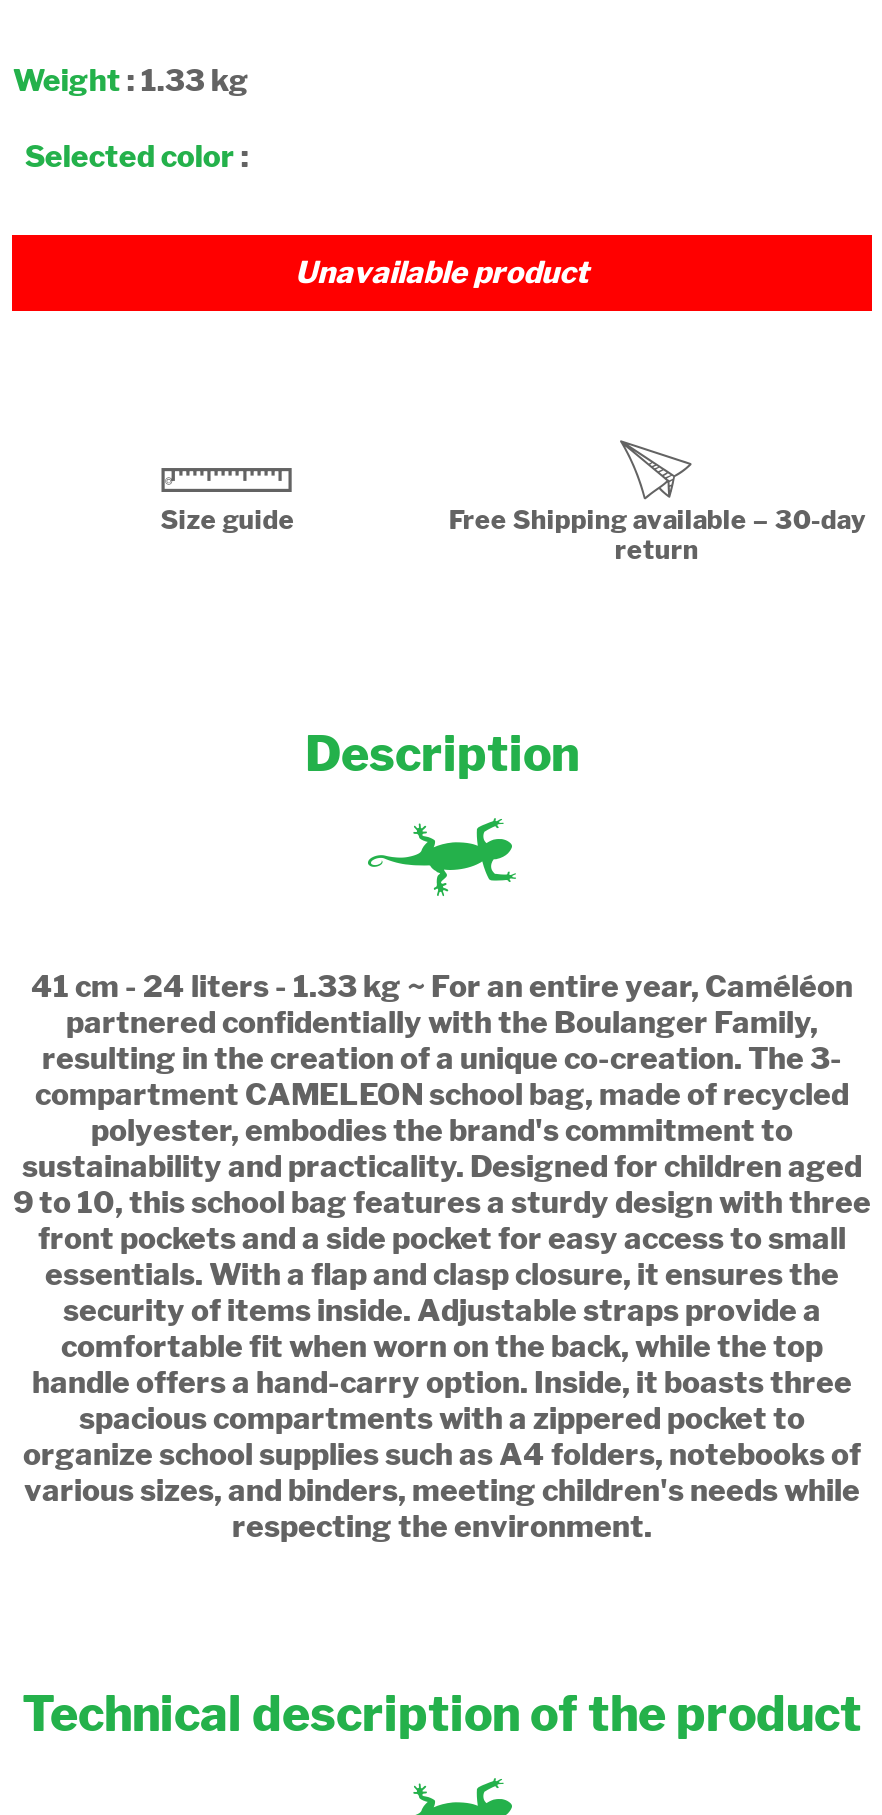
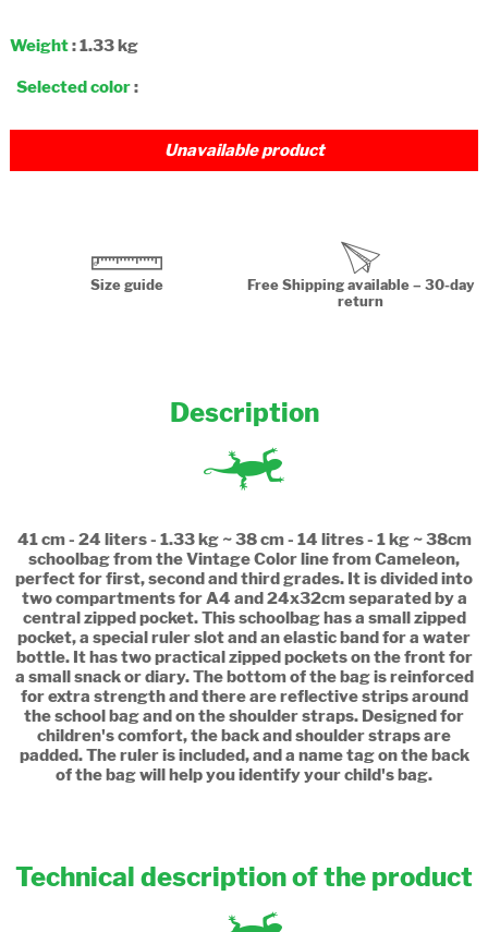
[13,969,871,1545] 41 cm - 24 liters - 1.33 kg ~ For an entire year, Caméléon | partnered confidentially with the Boulanger Family, | resulting in the creation of a unique co-creation. The 3- | compartment CAMELEON school bag, made of recycled | polyester, embodies the brand's commitment to | sustainability and practicality. Designed for children aged | 9 to 10, this school bag features a sturdy design with three | front pockets and a side pocket for easy access to small | essentials. With a flap and clasp closure, it ensures the | security of items inside. Adjustable straps provide a | comfortable fit when worn on the back, while the top | handle offers a hand-carry option. Inside, it boasts three | spacious compartments with a zippered pocket to | organize school supplies such as A4 folders, notebooks of | various sizes, and binders, meeting children's needs while | respecting the environment. -> [15,530,473,785] 41 cm - 24 liters - 1.33 kg ~ 38 cm - 14 litres - 1 kg ~ 38cm | schoolbag from the Vintage Color line from Cameleon, | perfect for first, second and third grades. It is divided into | two compartments for A4 and 24x32cm separated by a | central zipped pocket. This schoolbag has a small zipped | pocket, a special ruler slot and an elastic band for a water | bottle. It has two practical zipped pockets on the front for | a small snack or diary. The bottom of the bag is reinforced | for extra strength and there are reflective strips around | the school bag and on the shoulder straps. Designed for | children's comfort, the back and shoulder straps are | padded. The ruler is included, and a name tag on the back | of the bag will help you identify your child's bag.

